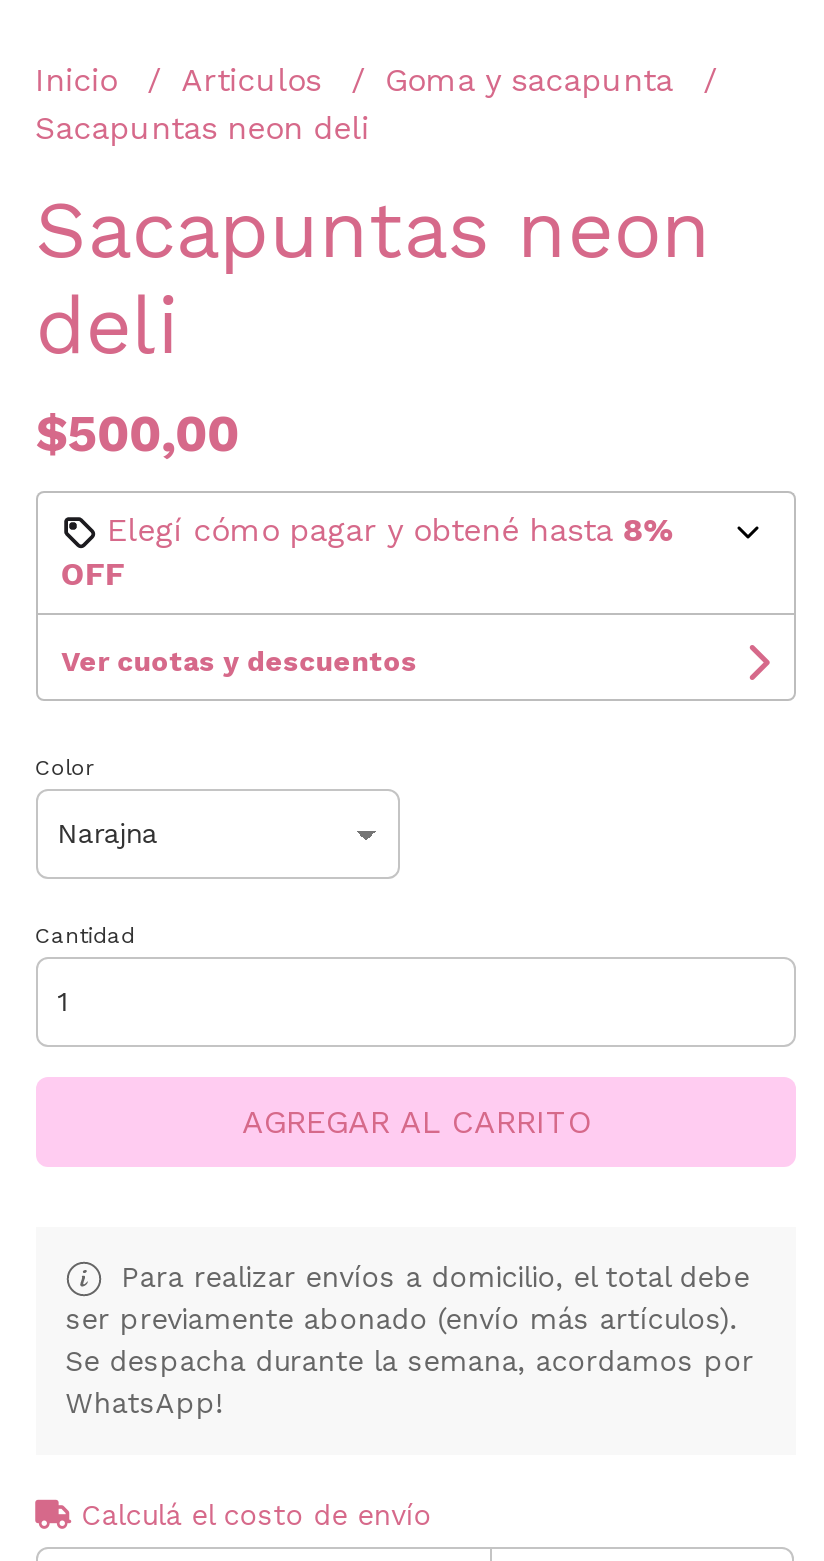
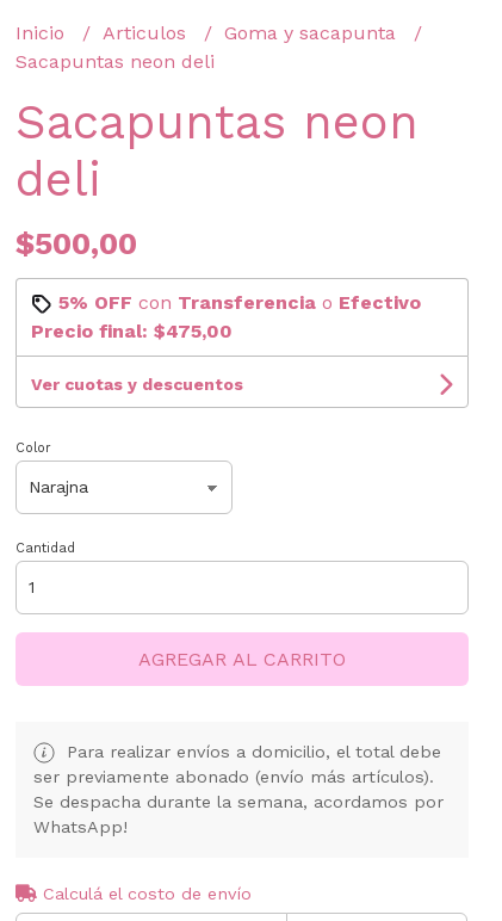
[61,510,675,592] Elegí cómo pagar y obtené hasta 8% | OFF -> [31,291,420,342] 5% OFF con Transferencia o Efectivo | Precio final: $475,00

